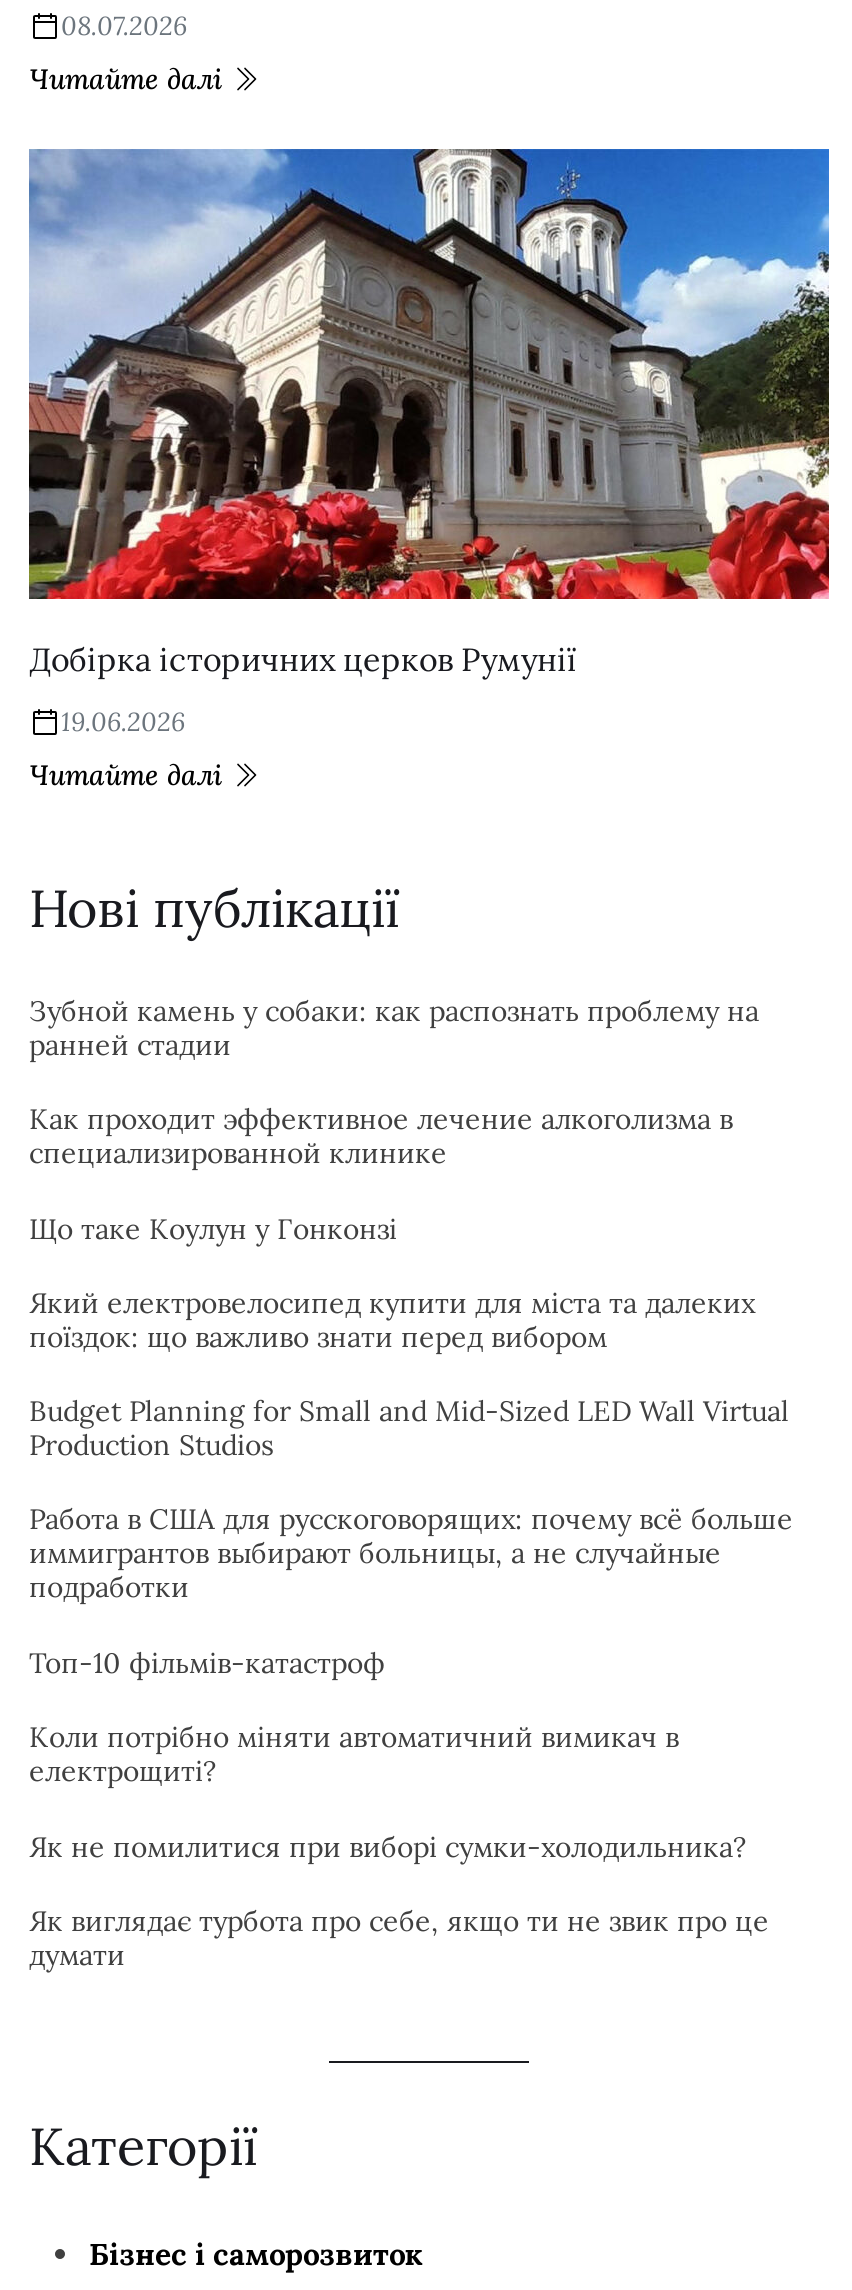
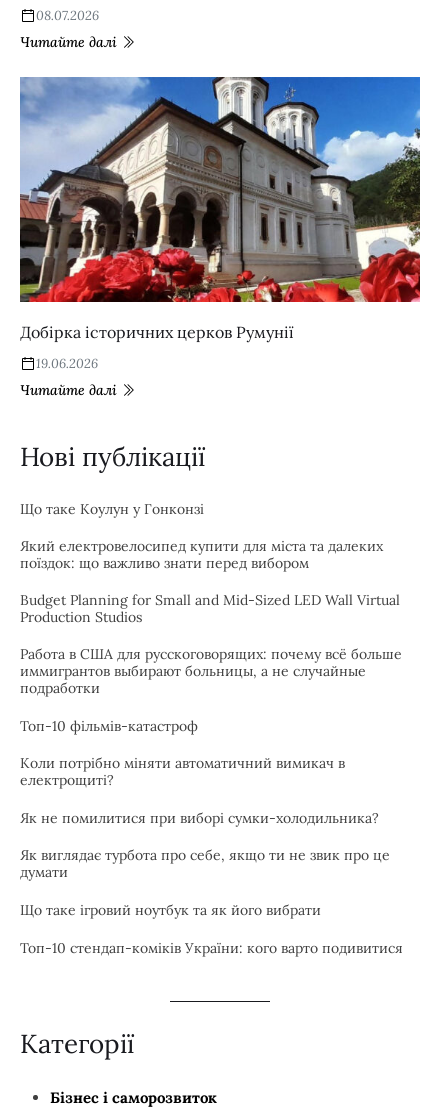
[29,992,759,1170] Зубной камень у собаки: как распознать проблему на | ранней стадии | Как проходит эффективное лечение алкоголизма в | специализированной клинике -> none
moved [29,1210,793,1972] -> [20,500,402,881]: Що таке Коулун у Гонконзі | Який електровелосипед купити для міста та далеких | поїздок: що важливо знати перед вибором | ... | Як виглядає турбота про себе, якщо ти не звик про це | думати
none -> [20,901,403,957] Що таке ігровий ноутбук та як його вибрати | Топ-10 стендап-коміків України: кого варто подивитися

